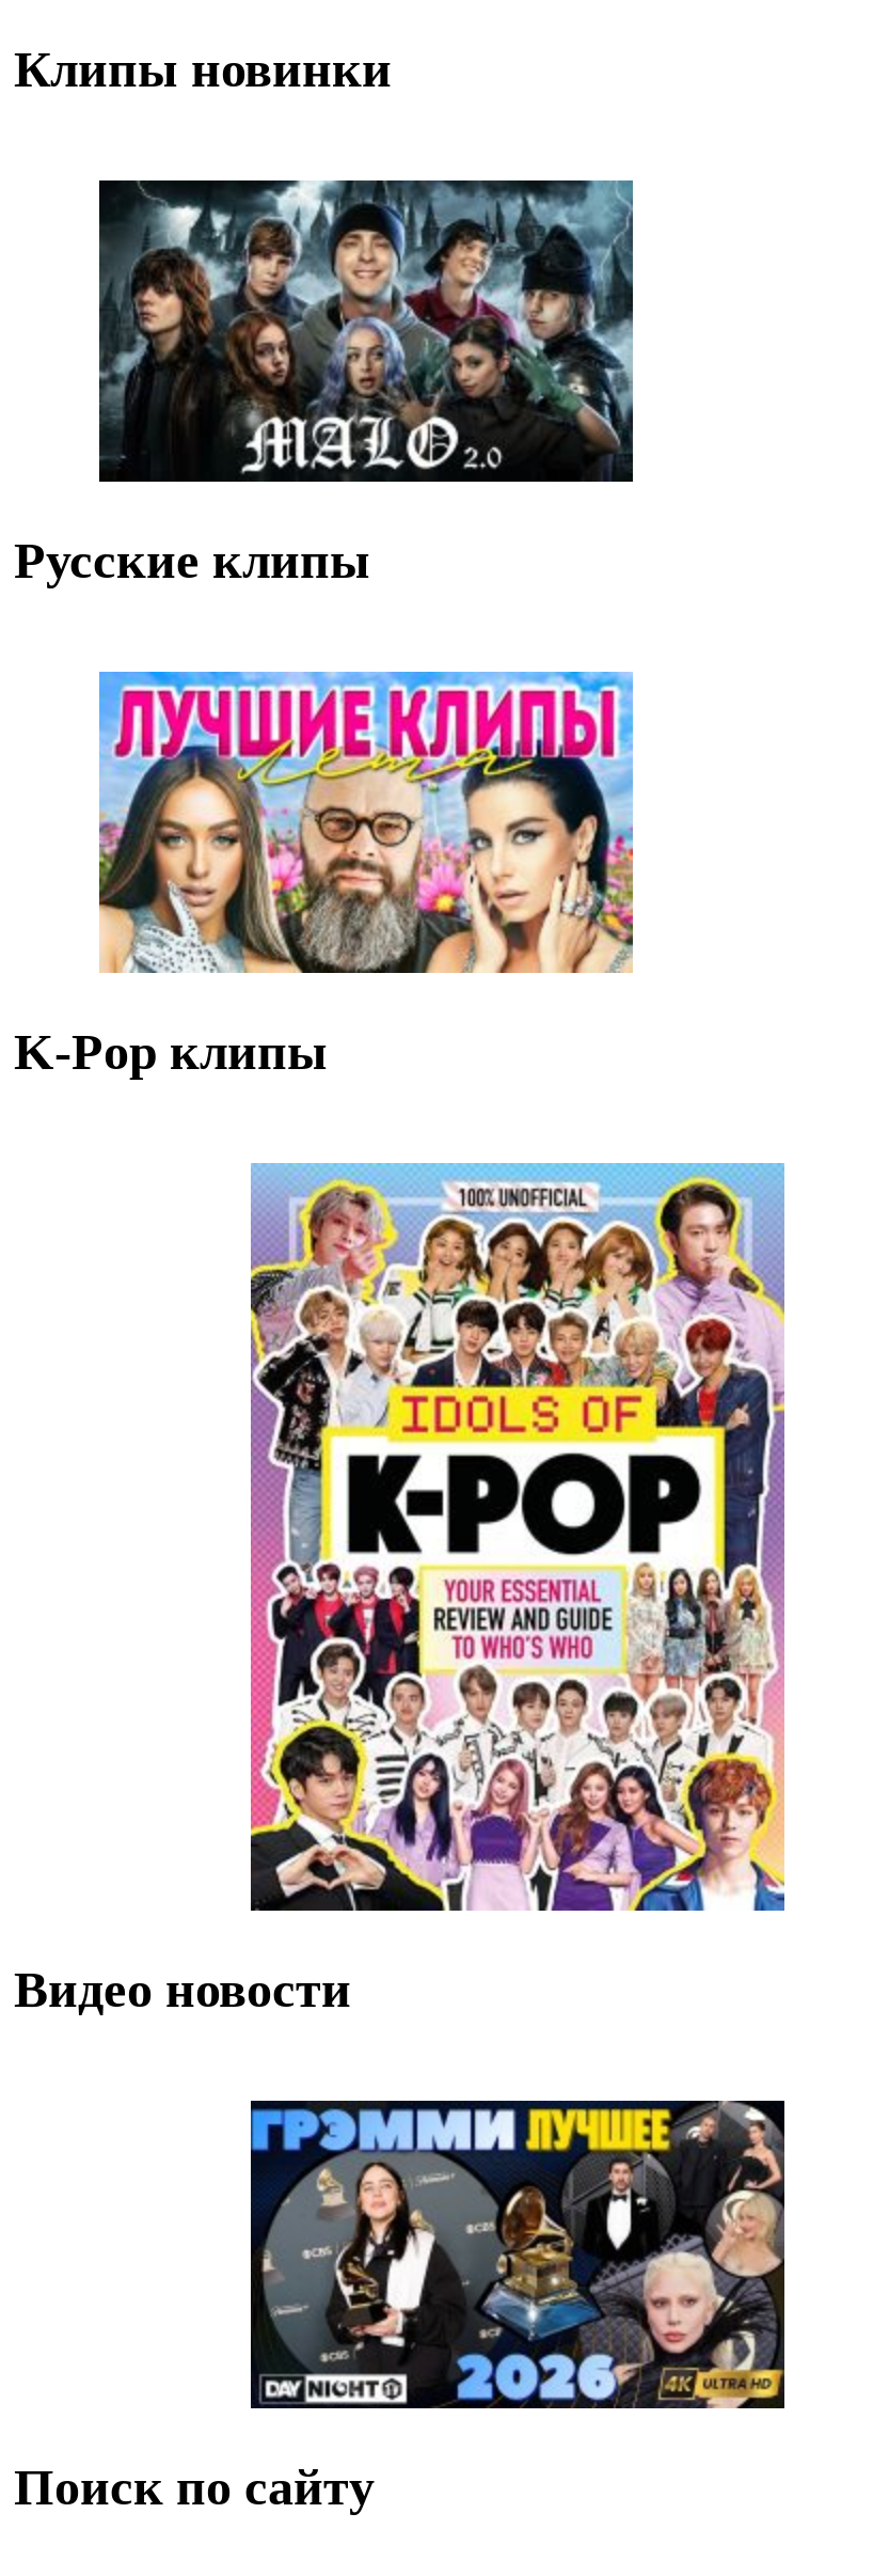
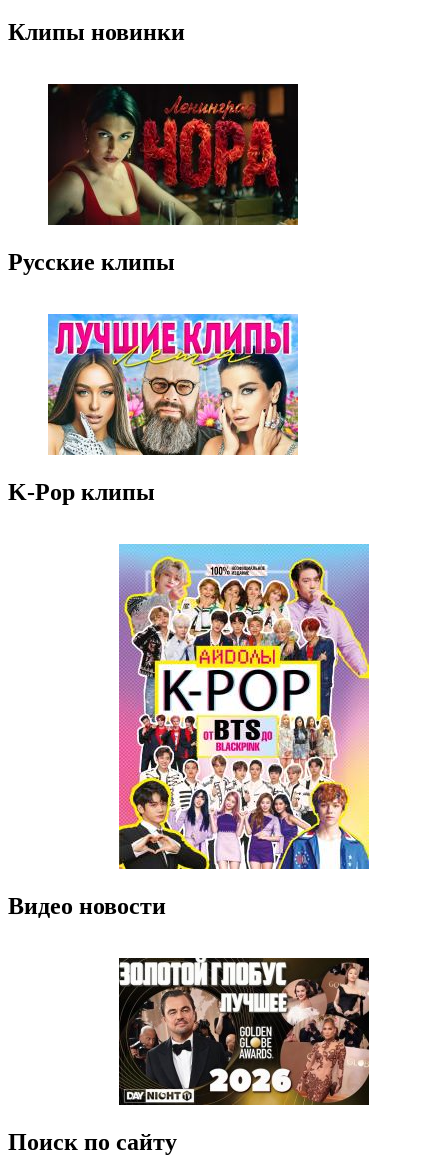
[97,178,635,484] [image] -> [48,83,299,226] [image]
[249,1172,784,1913] [image] -> [118,549,370,870] [image]
[249,2101,784,2410] [image] -> [118,957,370,1106] [image]

